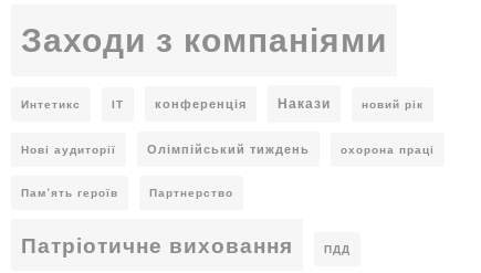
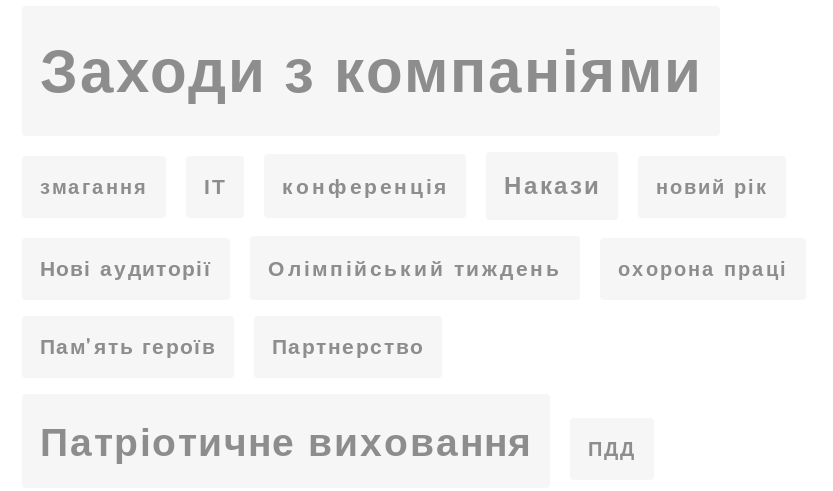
[21,98,81,112] Интетикс -> [40,175,148,201] змагання

